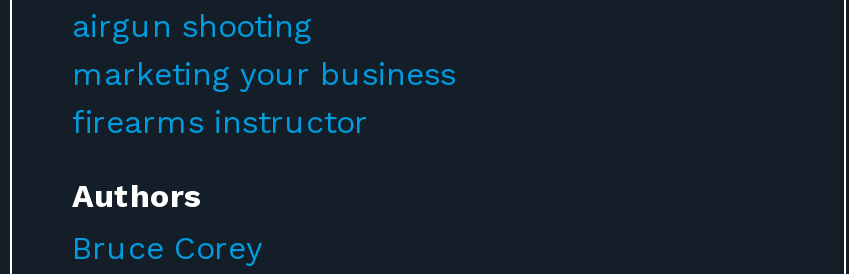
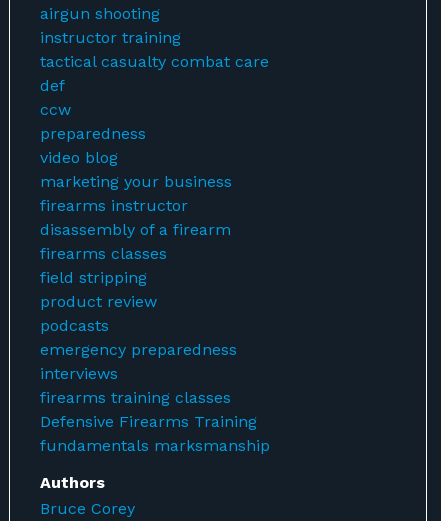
none -> [40,27,269,166] instructor training | tactical casualty combat care | def | ccw | preparedness | video blog
none -> [40,219,270,454] disassembly of a firearm | firearms classes | field stripping | product review | podcasts | emergency preparedness | interviews | firearms training classes | Defensive Firearms Training | fundamentals marksmanship

